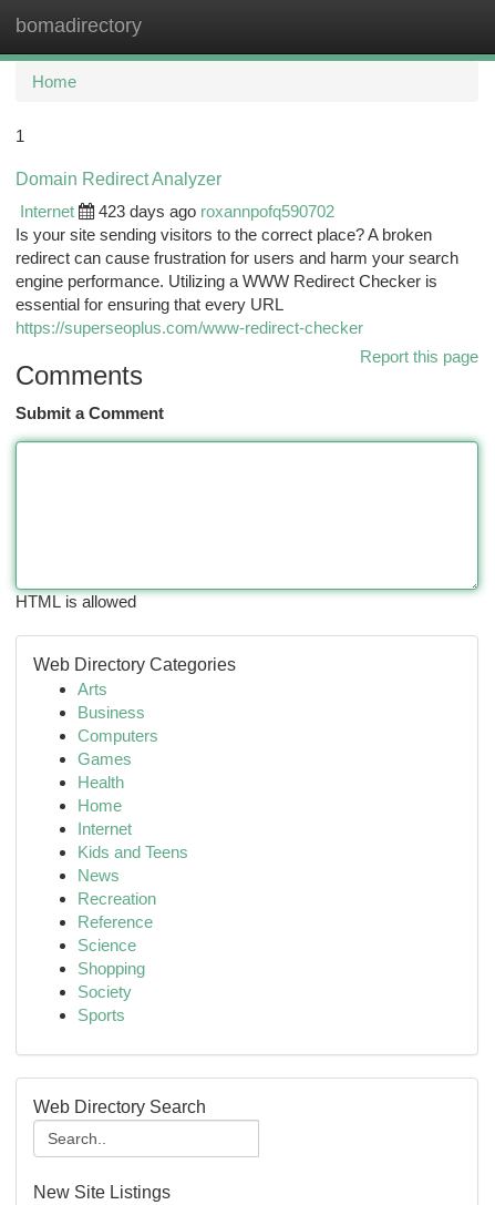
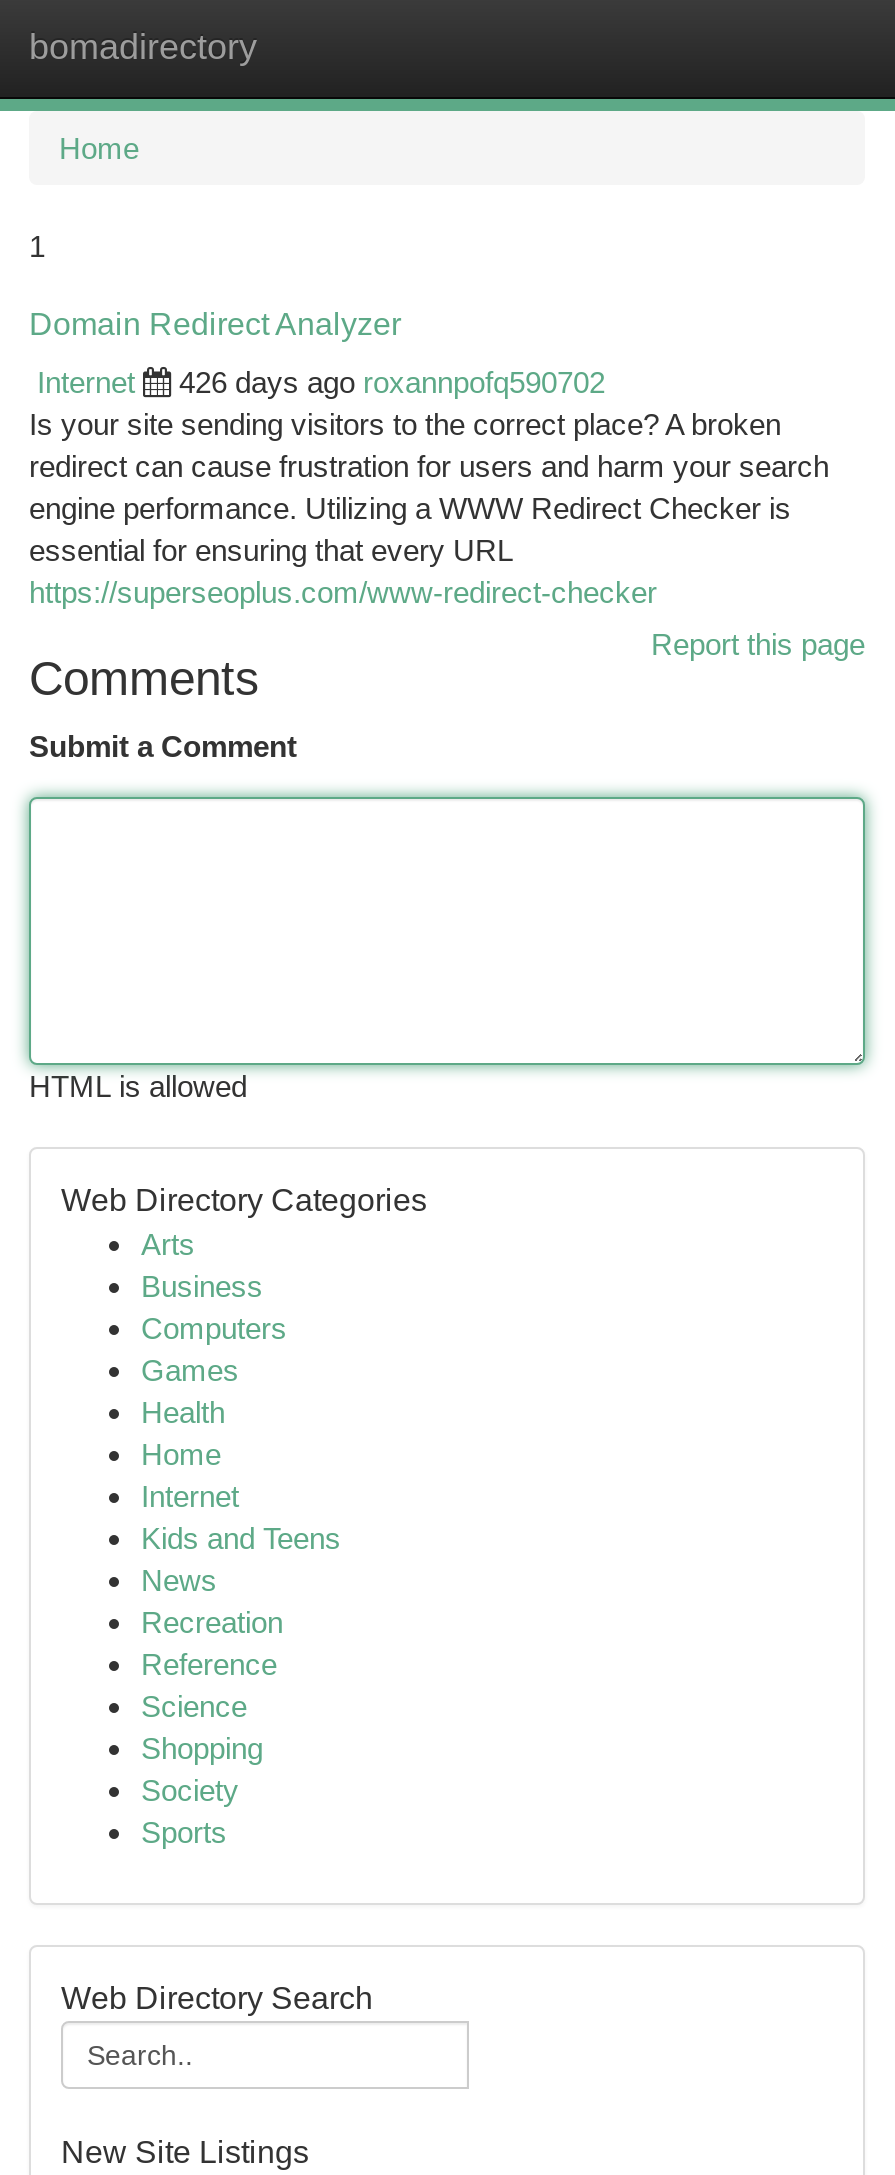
[99,202,334,221] 423 days ago roxannpofq590702 -> [179,365,605,399] 426 days ago roxannpofq590702

